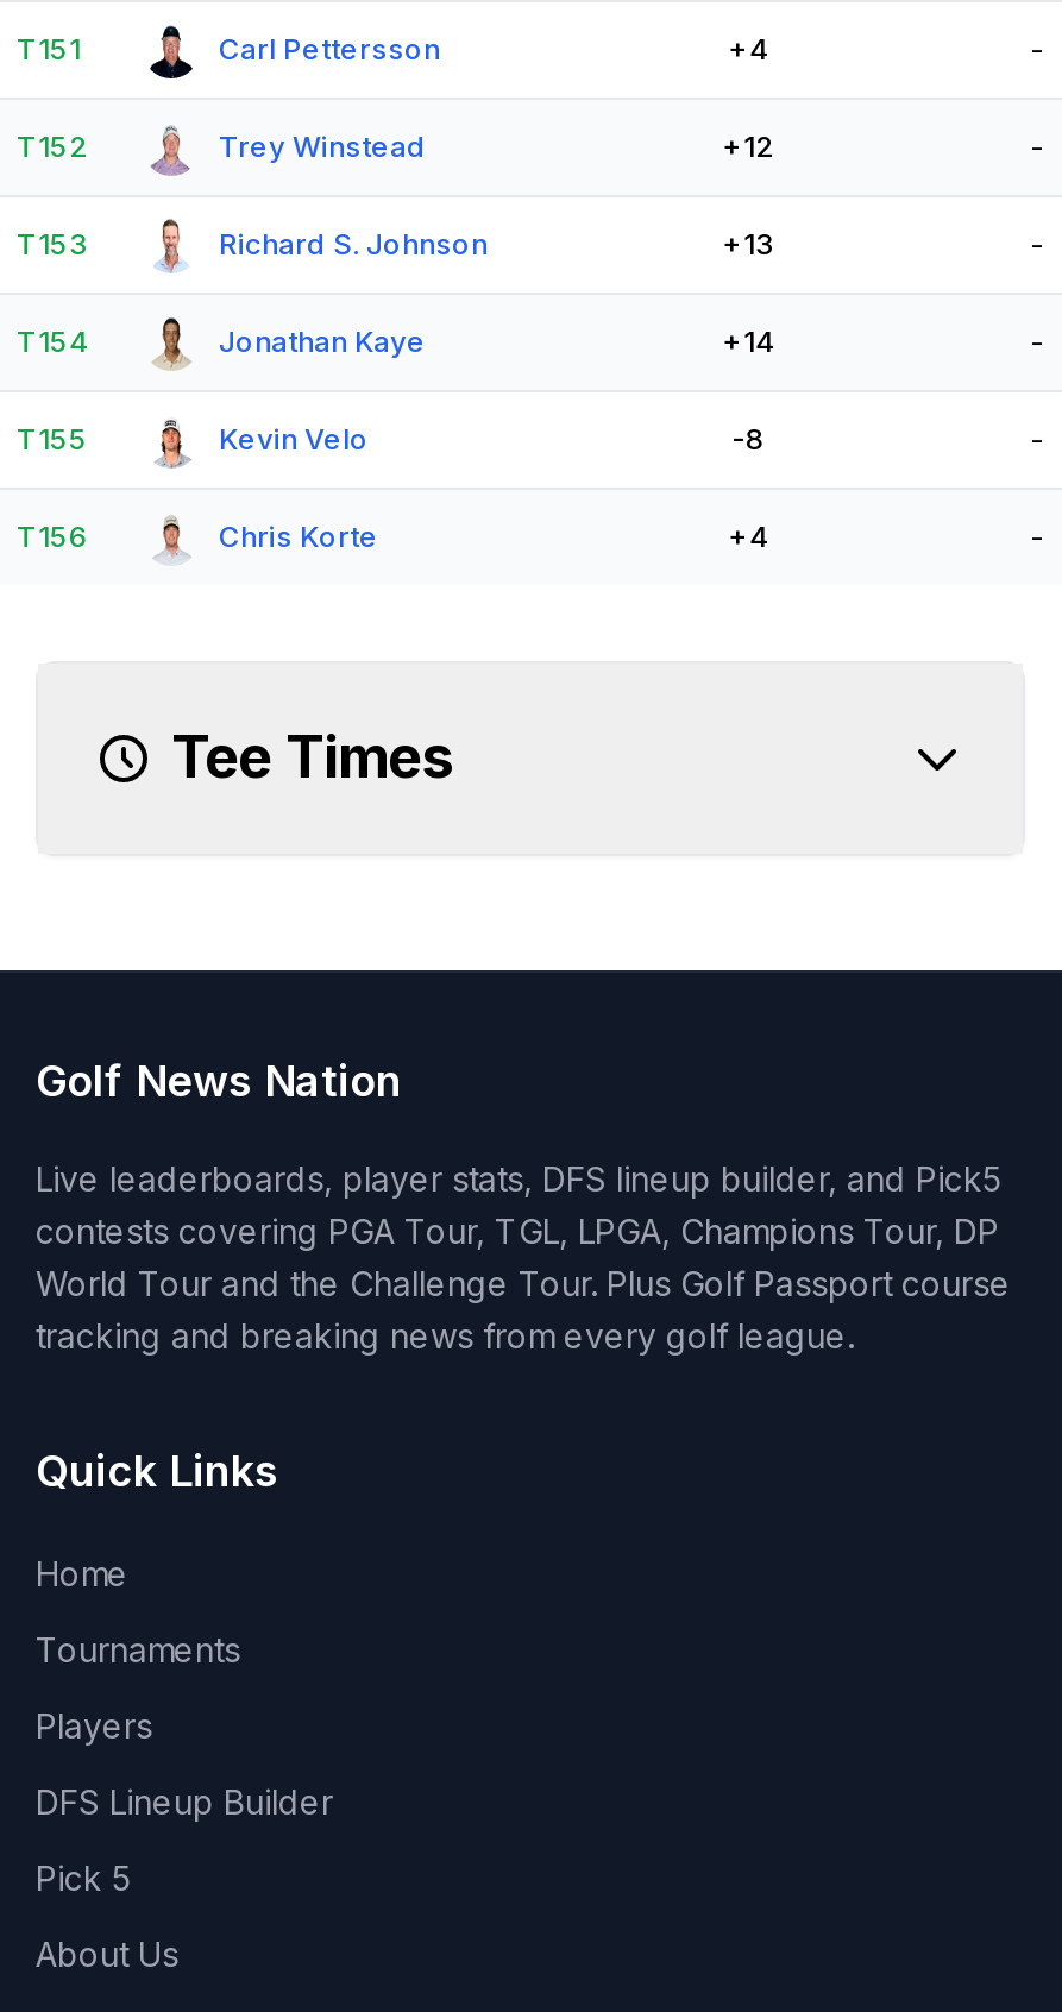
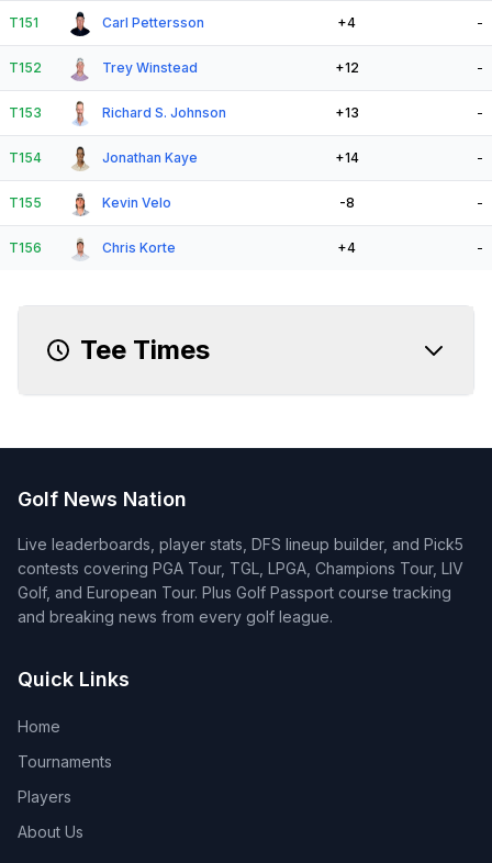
[36,1211,1011,1356] contests covering PGA Tour, TGL, LPGA, Champions Tour, DP | World Tour and the Challenge Tour. Plus Golf Passport course | tracking and breaking news from every golf league. -> [18,559,463,626] contests covering PGA Tour, TGL, LPGA, Champions Tour, LIV | Golf, and European Tour. Plus Golf Passport course tracking | and breaking news from every golf league.
[36,1781,333,1898] DFS Lineup Builder | Pick 5 -> none

